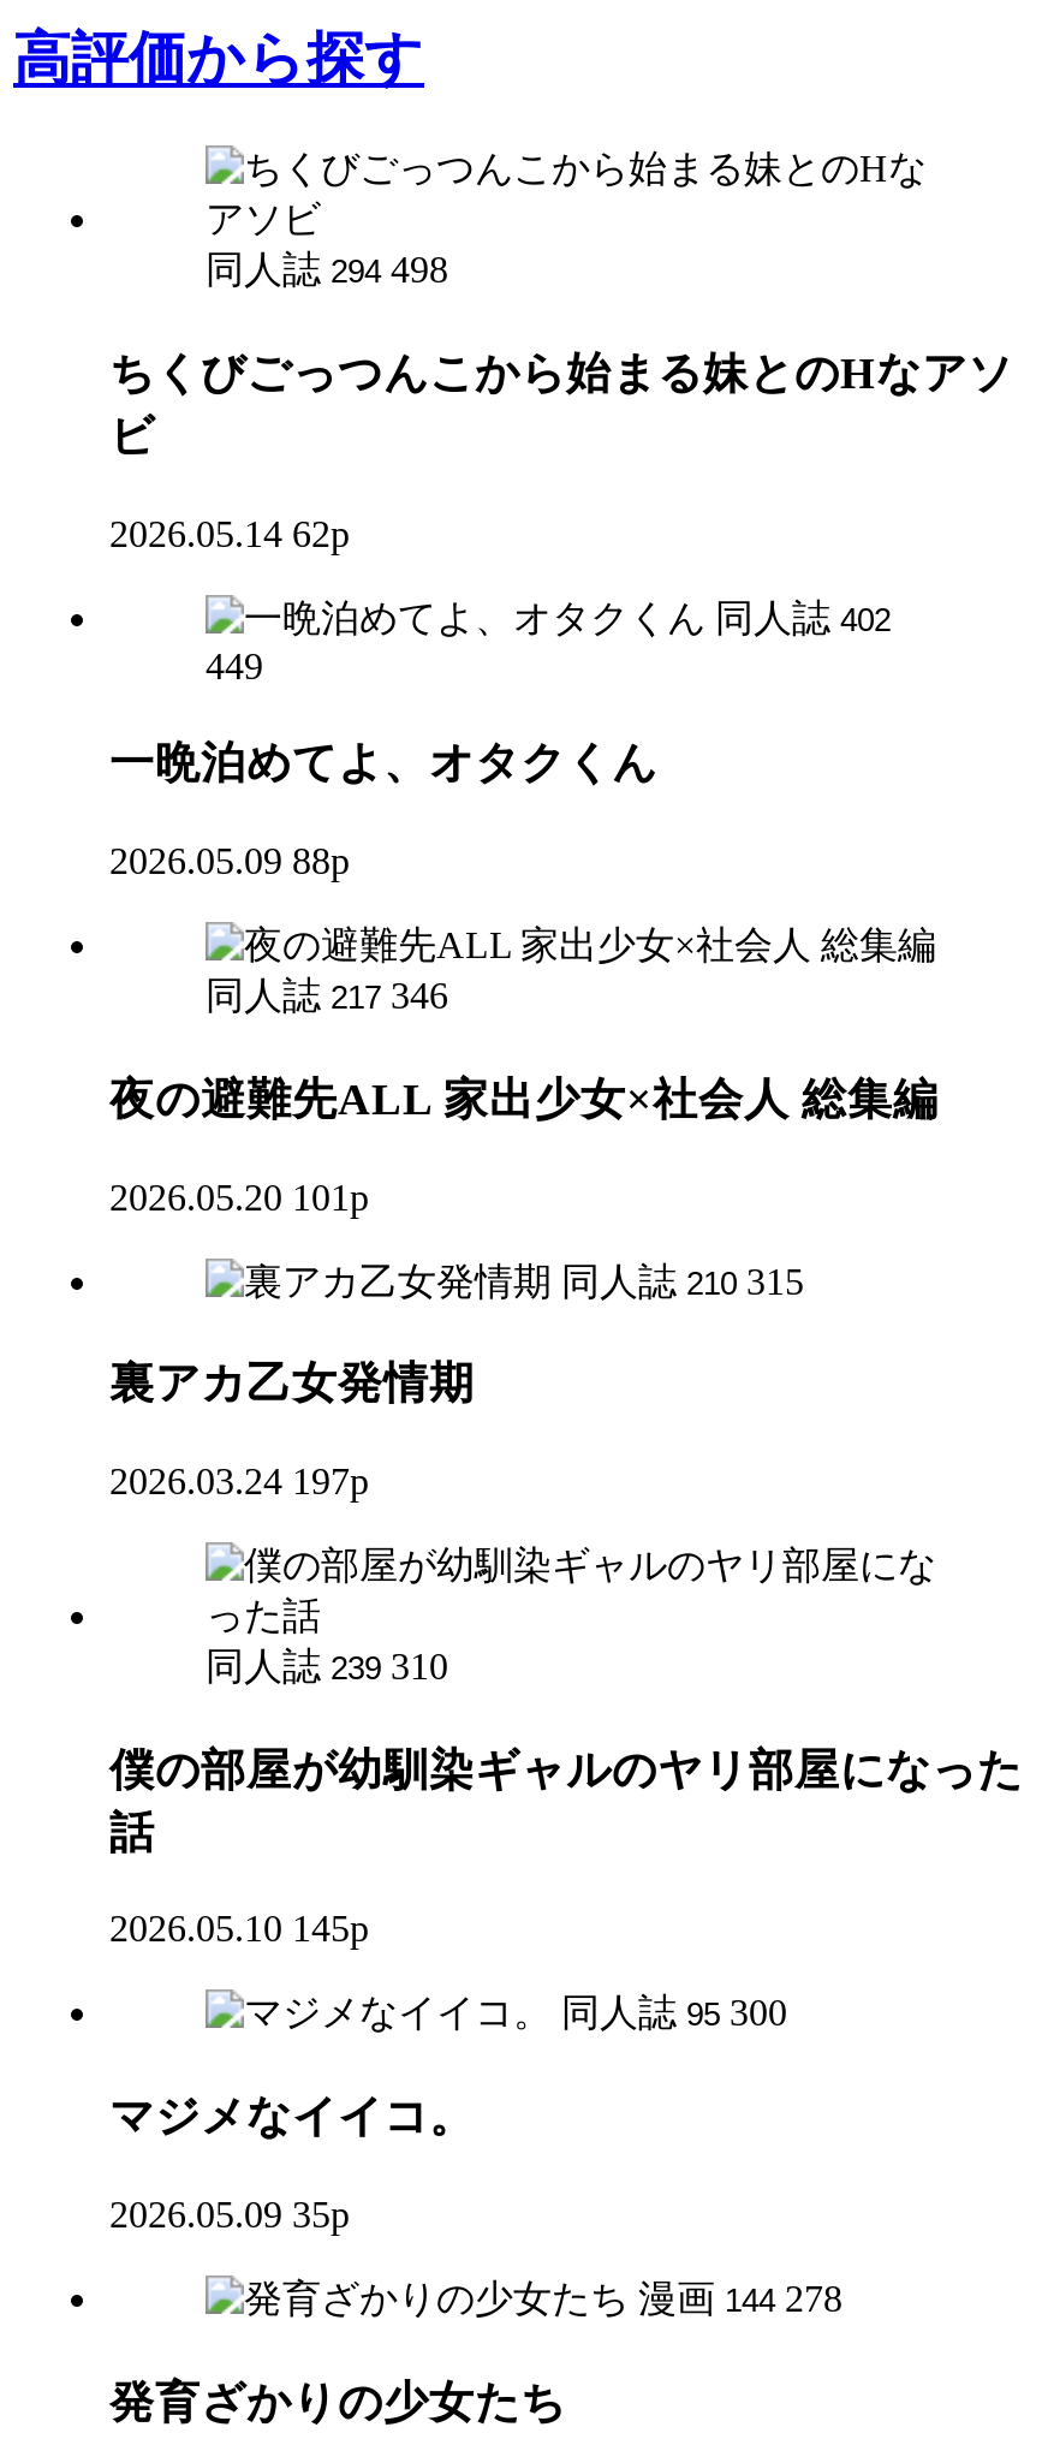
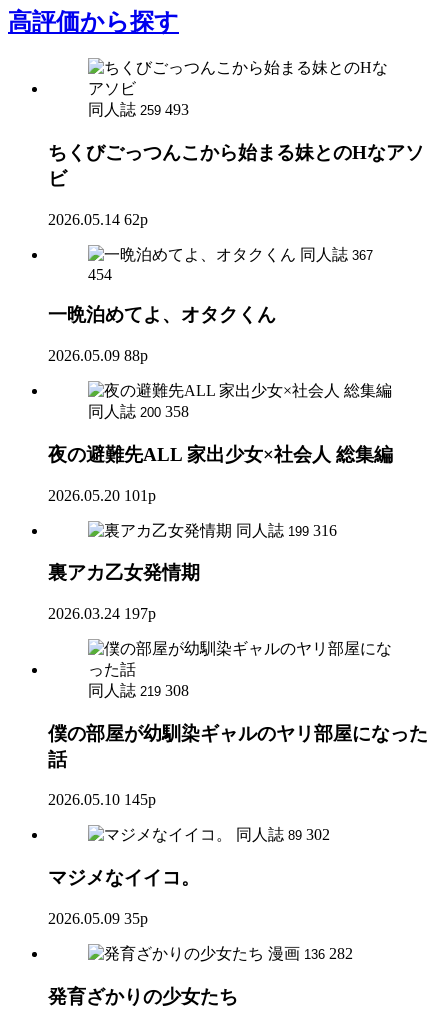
[206,249,448,290] 同人誌 294 498 -> [88,101,189,118] 同人誌 259 493
[715,596,891,637] 同人誌 402 -> [300,246,373,263] 同人誌 367
[206,645,263,685] 449 -> [88,266,112,283] 454
[206,975,448,1016] 同人誌 217 346 -> [88,403,189,420] 同人誌 200 358
[561,1260,804,1301] 同人誌 210 315 -> [236,521,337,538] 同人誌 199 316
[206,1645,448,1686] 同人誌 239 310 -> [88,682,189,699] 同人誌 219 308
[561,1993,787,2034] 同人誌 95 300 -> [236,826,330,843] 同人誌 89 302
[638,2277,842,2318] 漫画 144 278 -> [268,945,353,962] 漫画 136 282

